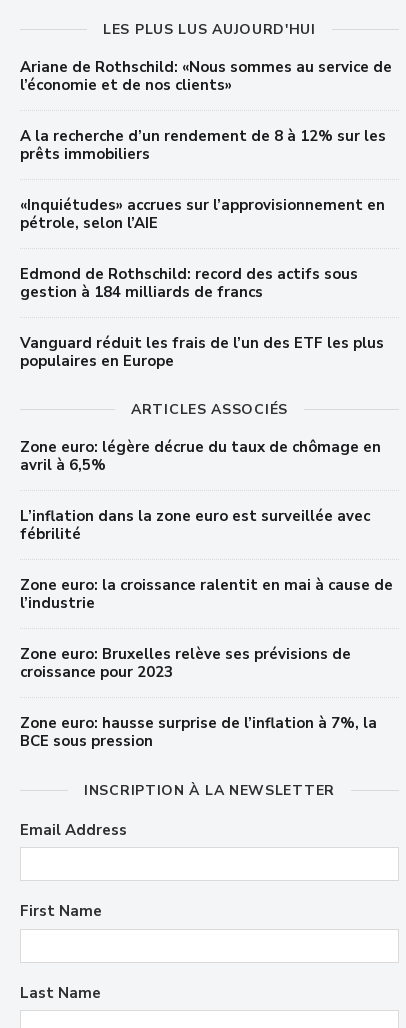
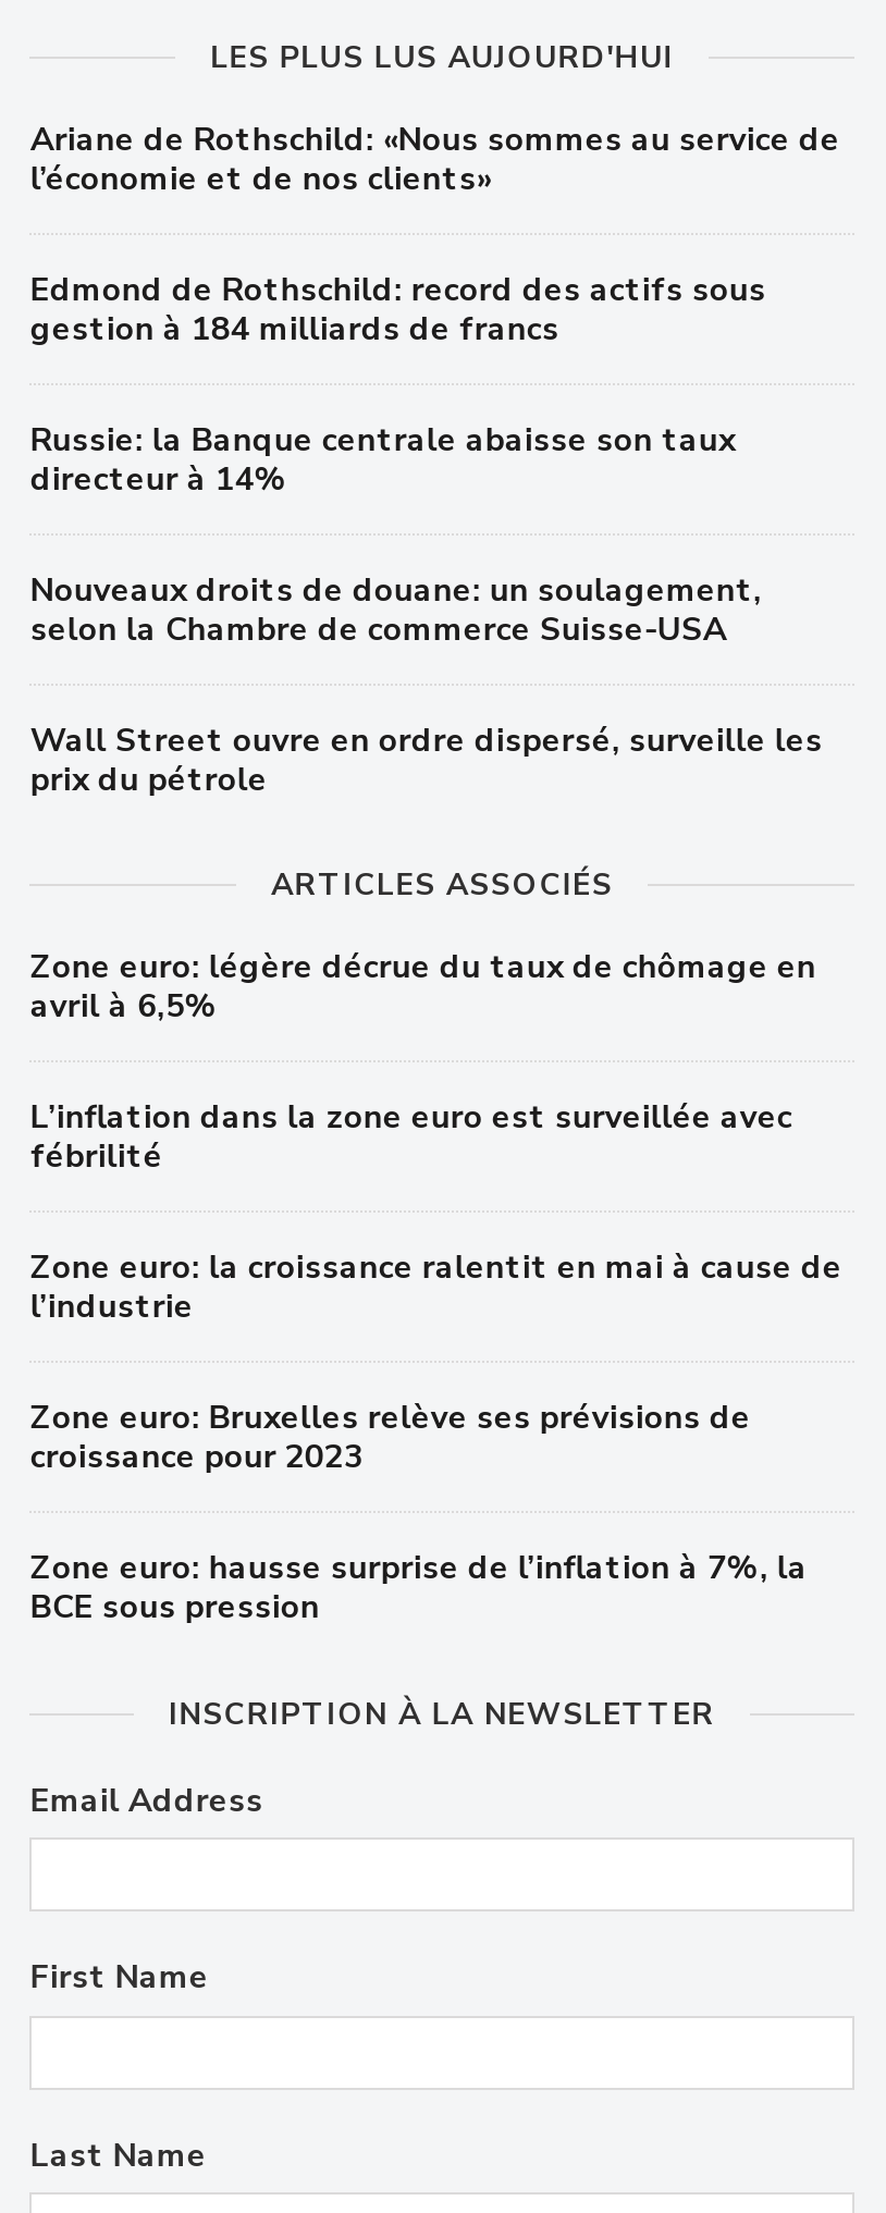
[20,126,386,233] A la recherche d’un rendement de 8 à 12% sur les | prêts immobiliers | «Inquiétudes» accrues sur l’approvisionnement en | pétrole, selon l’AIE -> none
moved [20,264,358,302] -> [30,267,766,350]: Edmond de Rothschild: record des actifs sous | gestion à 184 milliards de francs
[20,333,384,371] Vanguard réduit les frais de l’un des ETF les plus | populaires en Europe -> [30,417,823,800] Russie: la Banque centrale abaisse son taux | directeur à 14% | Nouveaux droits de douane: un soulagement, | selon la Chambre de commerce Suisse-USA | Wall Street ouvre en ordre dispersé, surveille les | prix du pétrole

